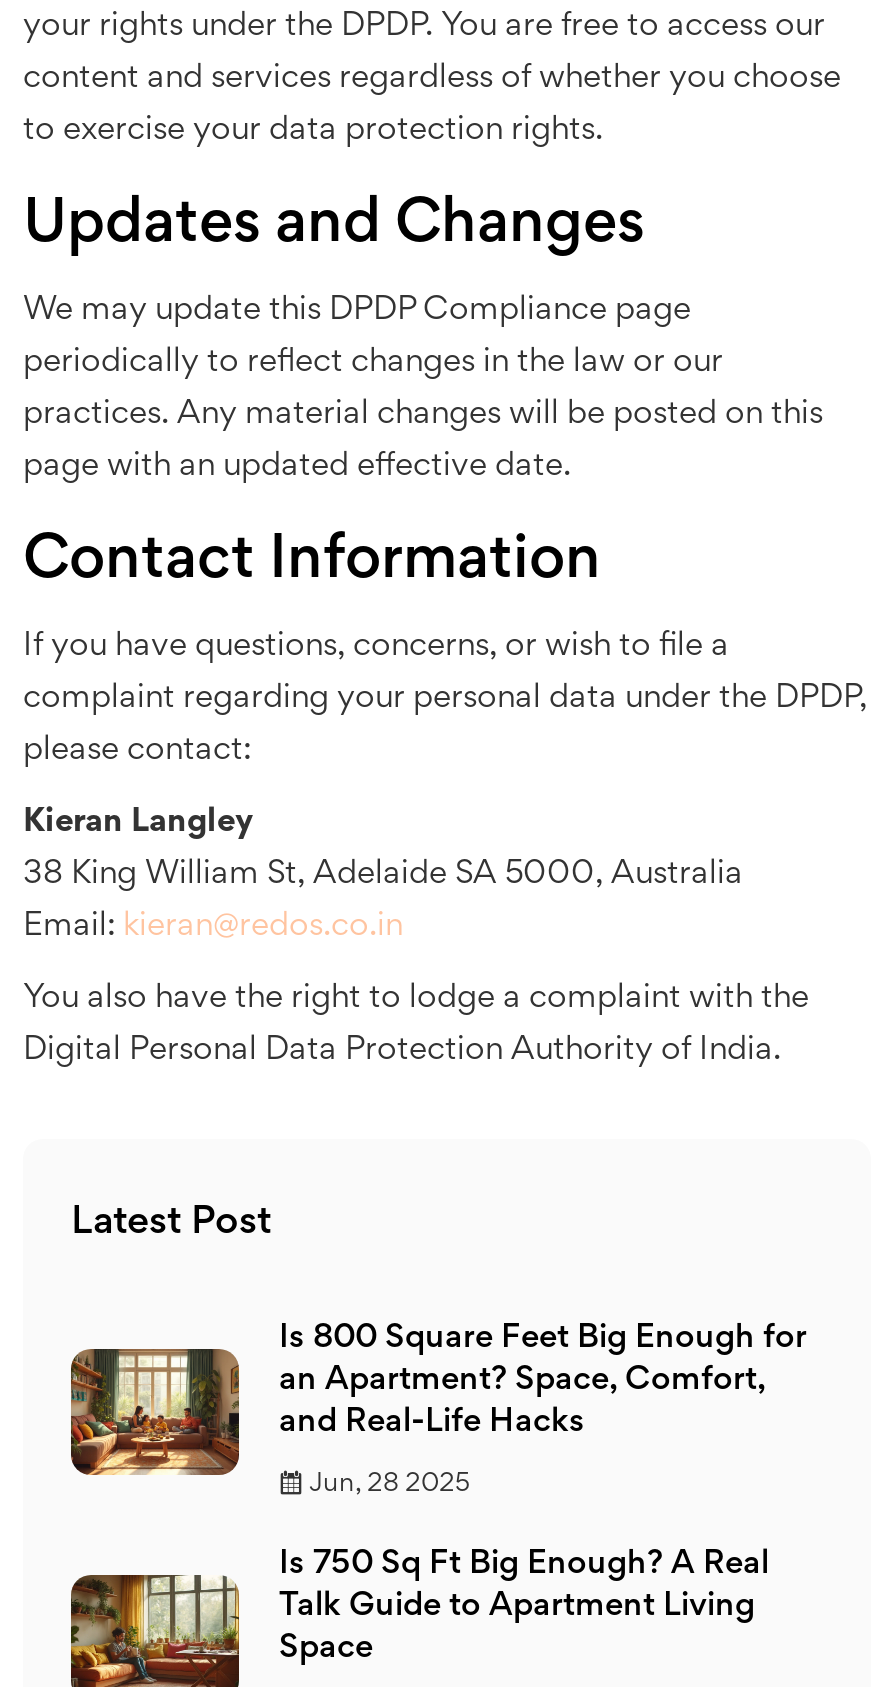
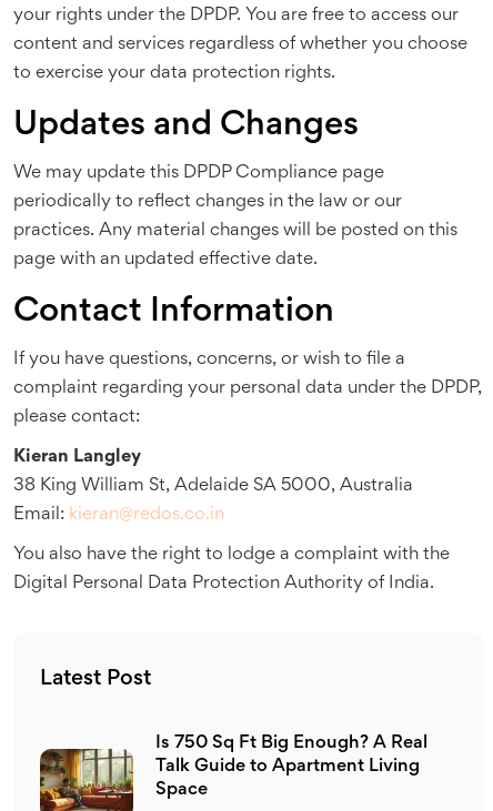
[69,1325,807,1497] [image] | Is 800 Square Feet Big Enough for | an Apartment? Space, Comfort, | and Real-Life Hacks | Jun, 28 2025 -> none

